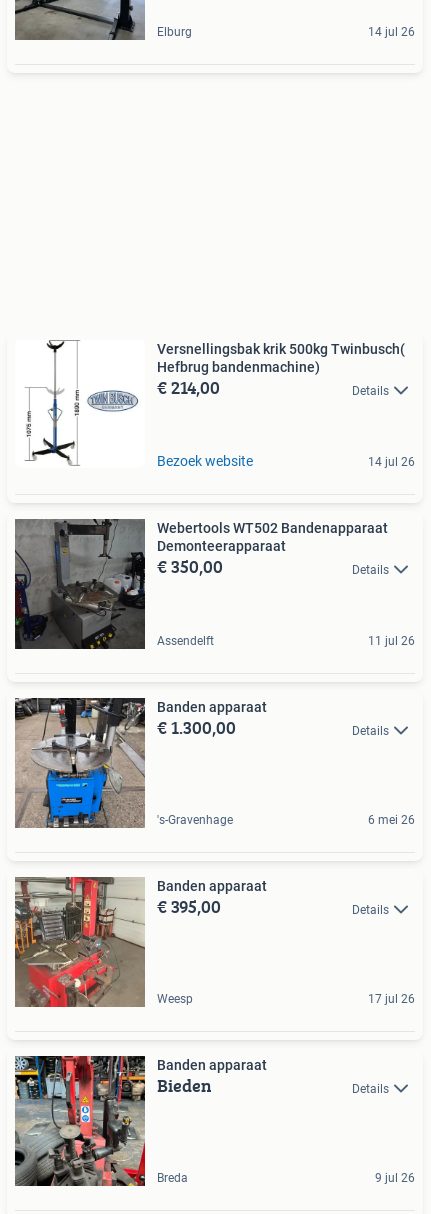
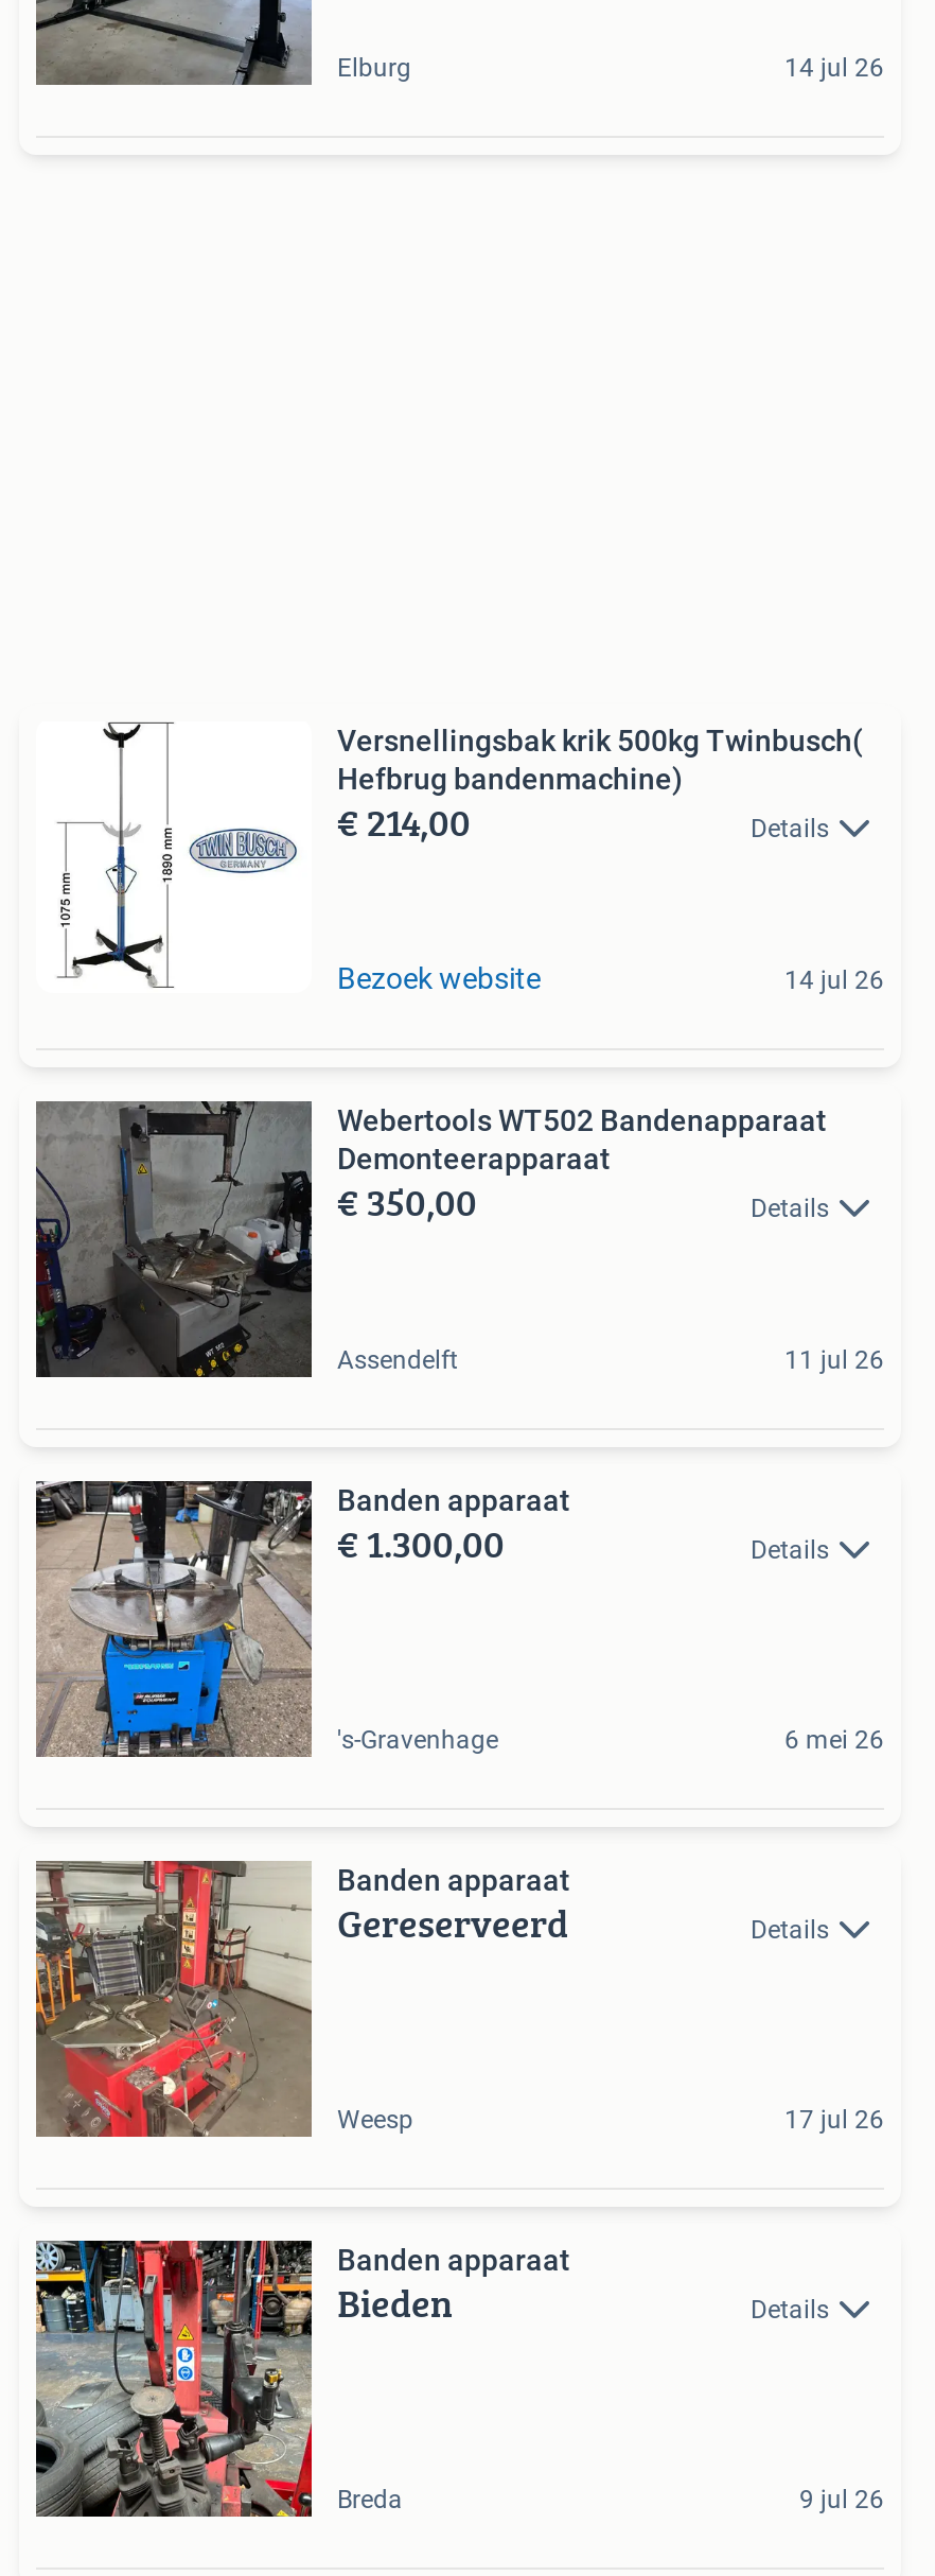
[157,893,221,920] € 395,00 -> [337,1896,568,1953] Gereserveerd

